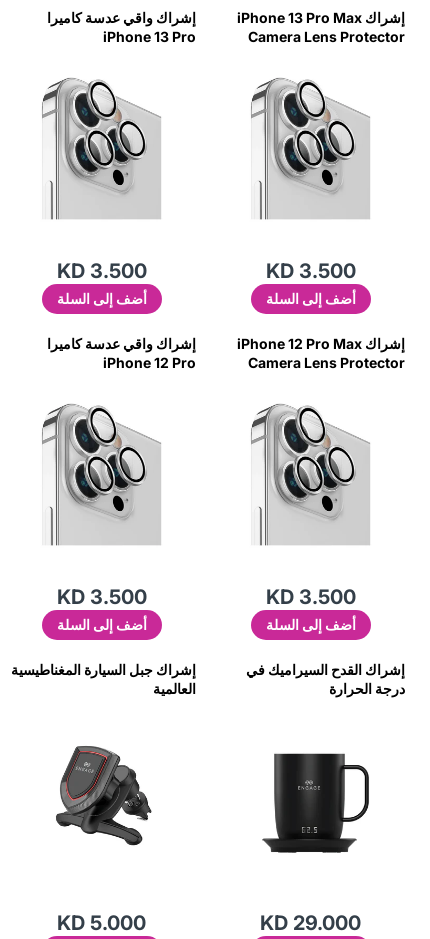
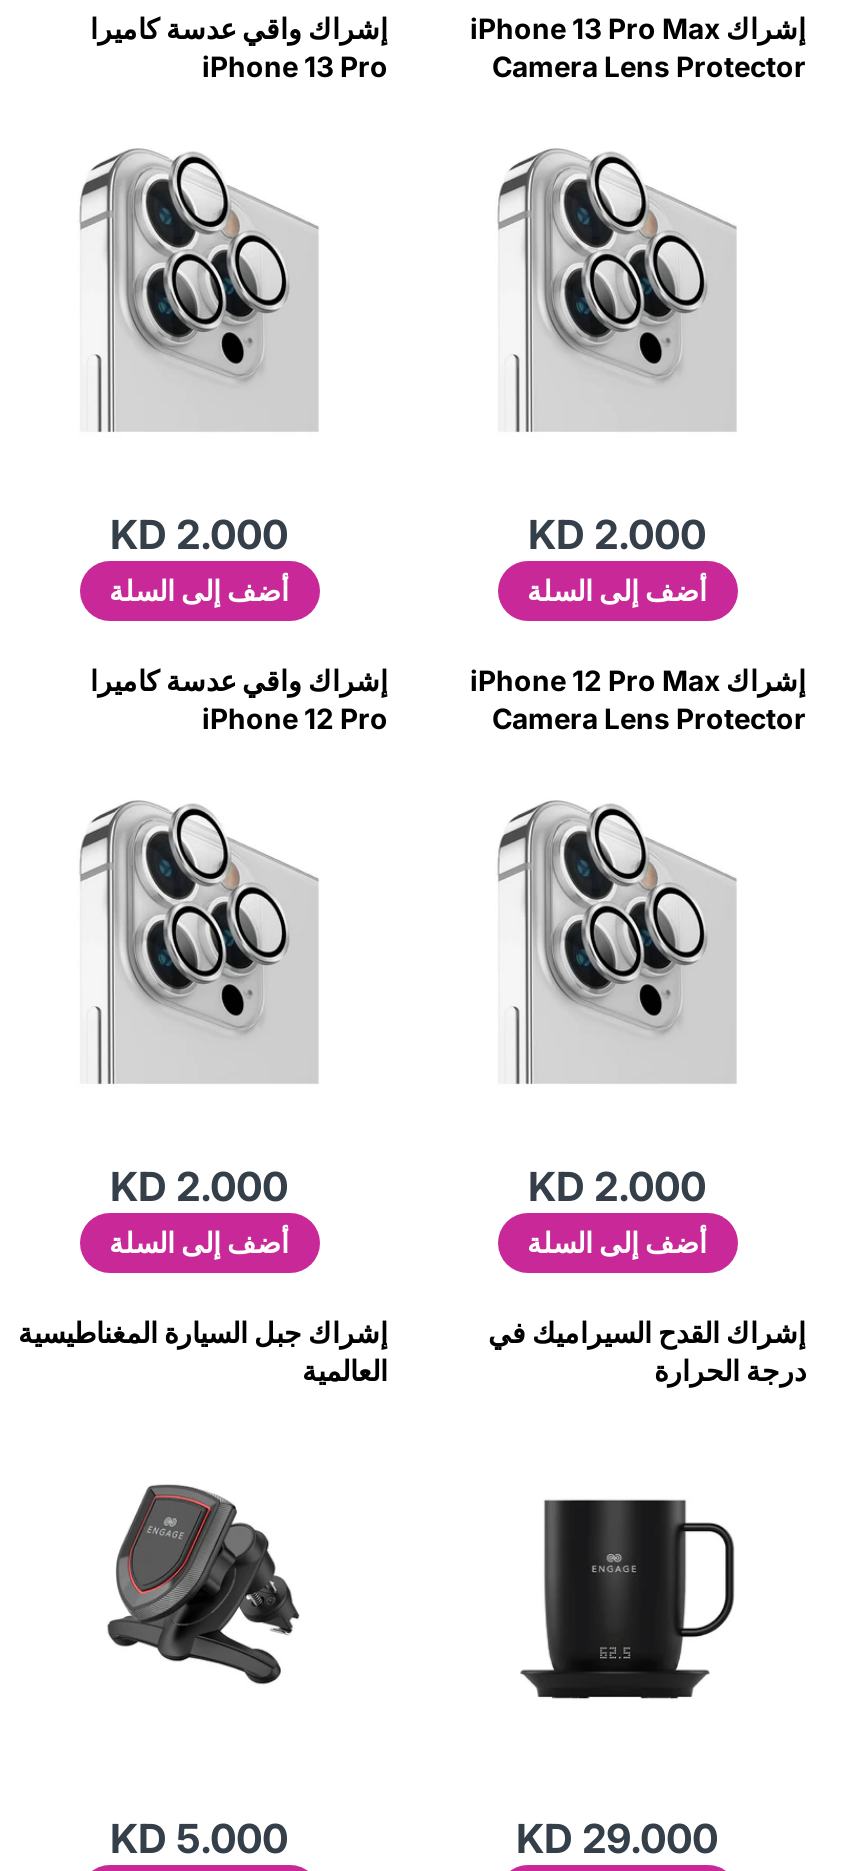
[56,259,146,283] KD 3.500 -> [110,511,288,559] KD 2.000
[265,259,355,283] KD 3.500 -> [528,511,706,559] KD 2.000
[56,585,146,609] KD 3.500 -> [110,1163,288,1211] KD 2.000
[265,585,355,609] KD 3.500 -> [528,1163,706,1211] KD 2.000

